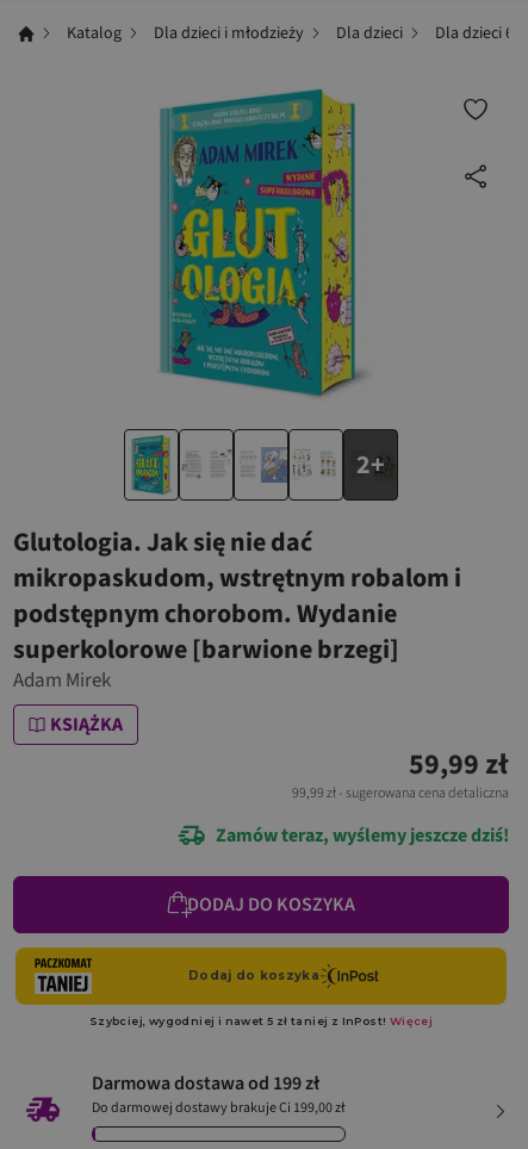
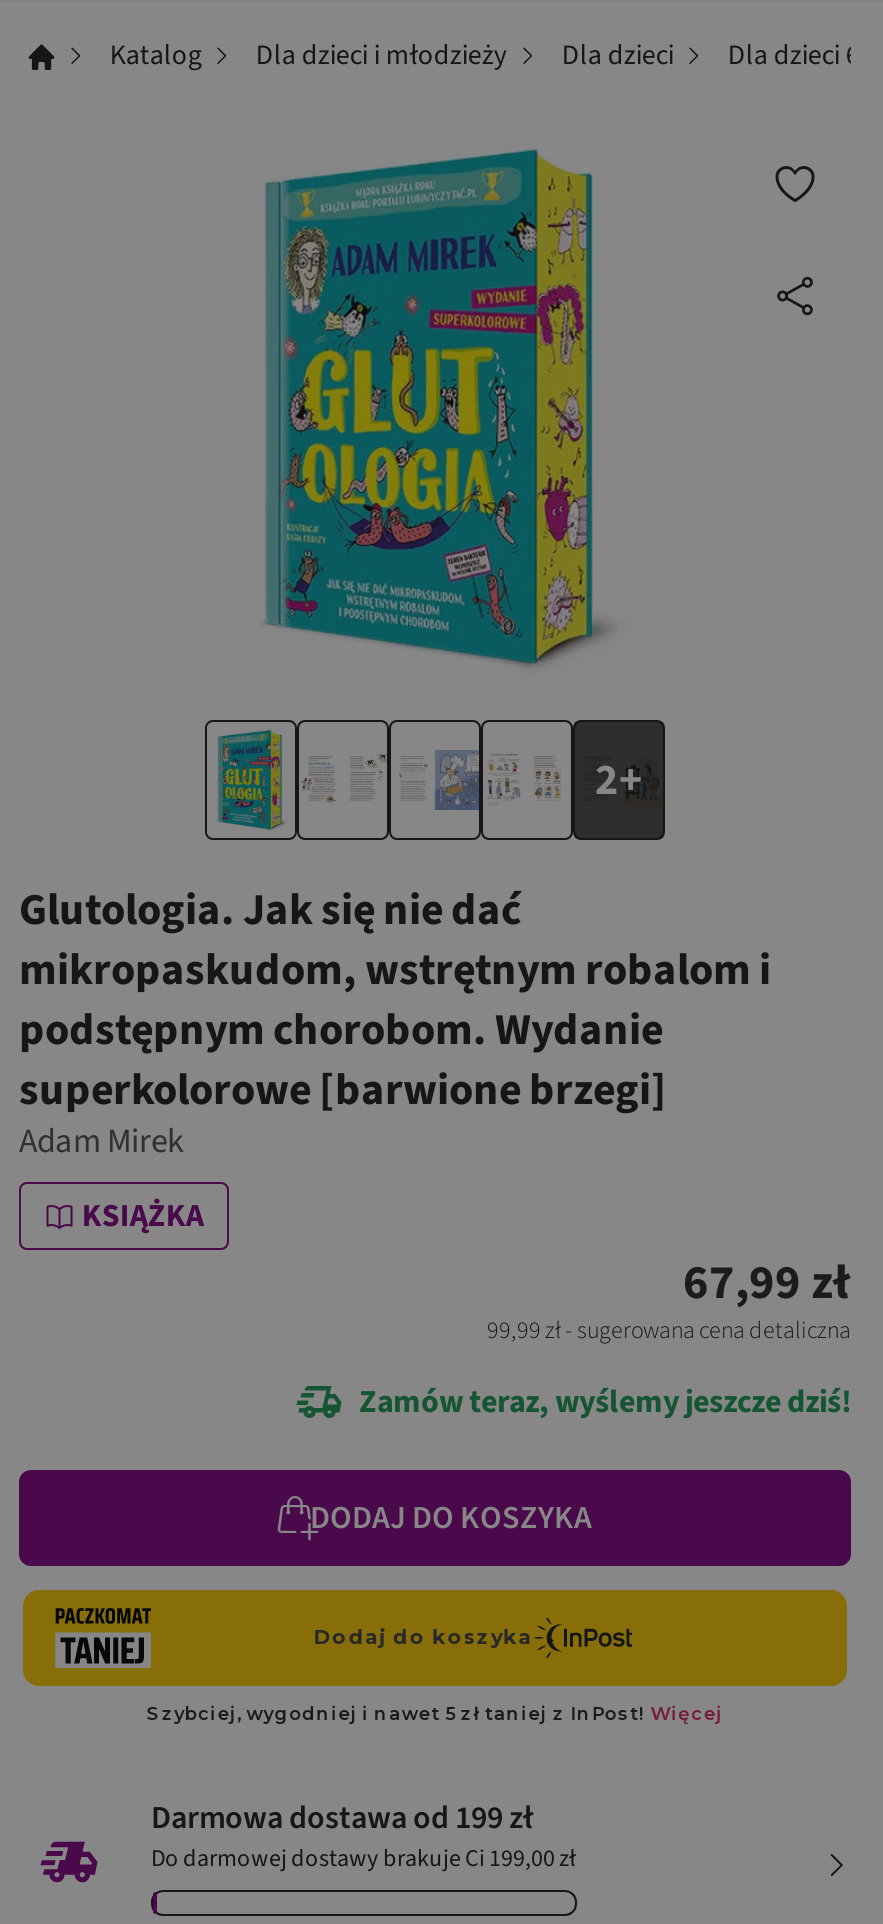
[409,744,509,785] 59,99 zł -> [683,1248,851,1318] 67,99 zł

